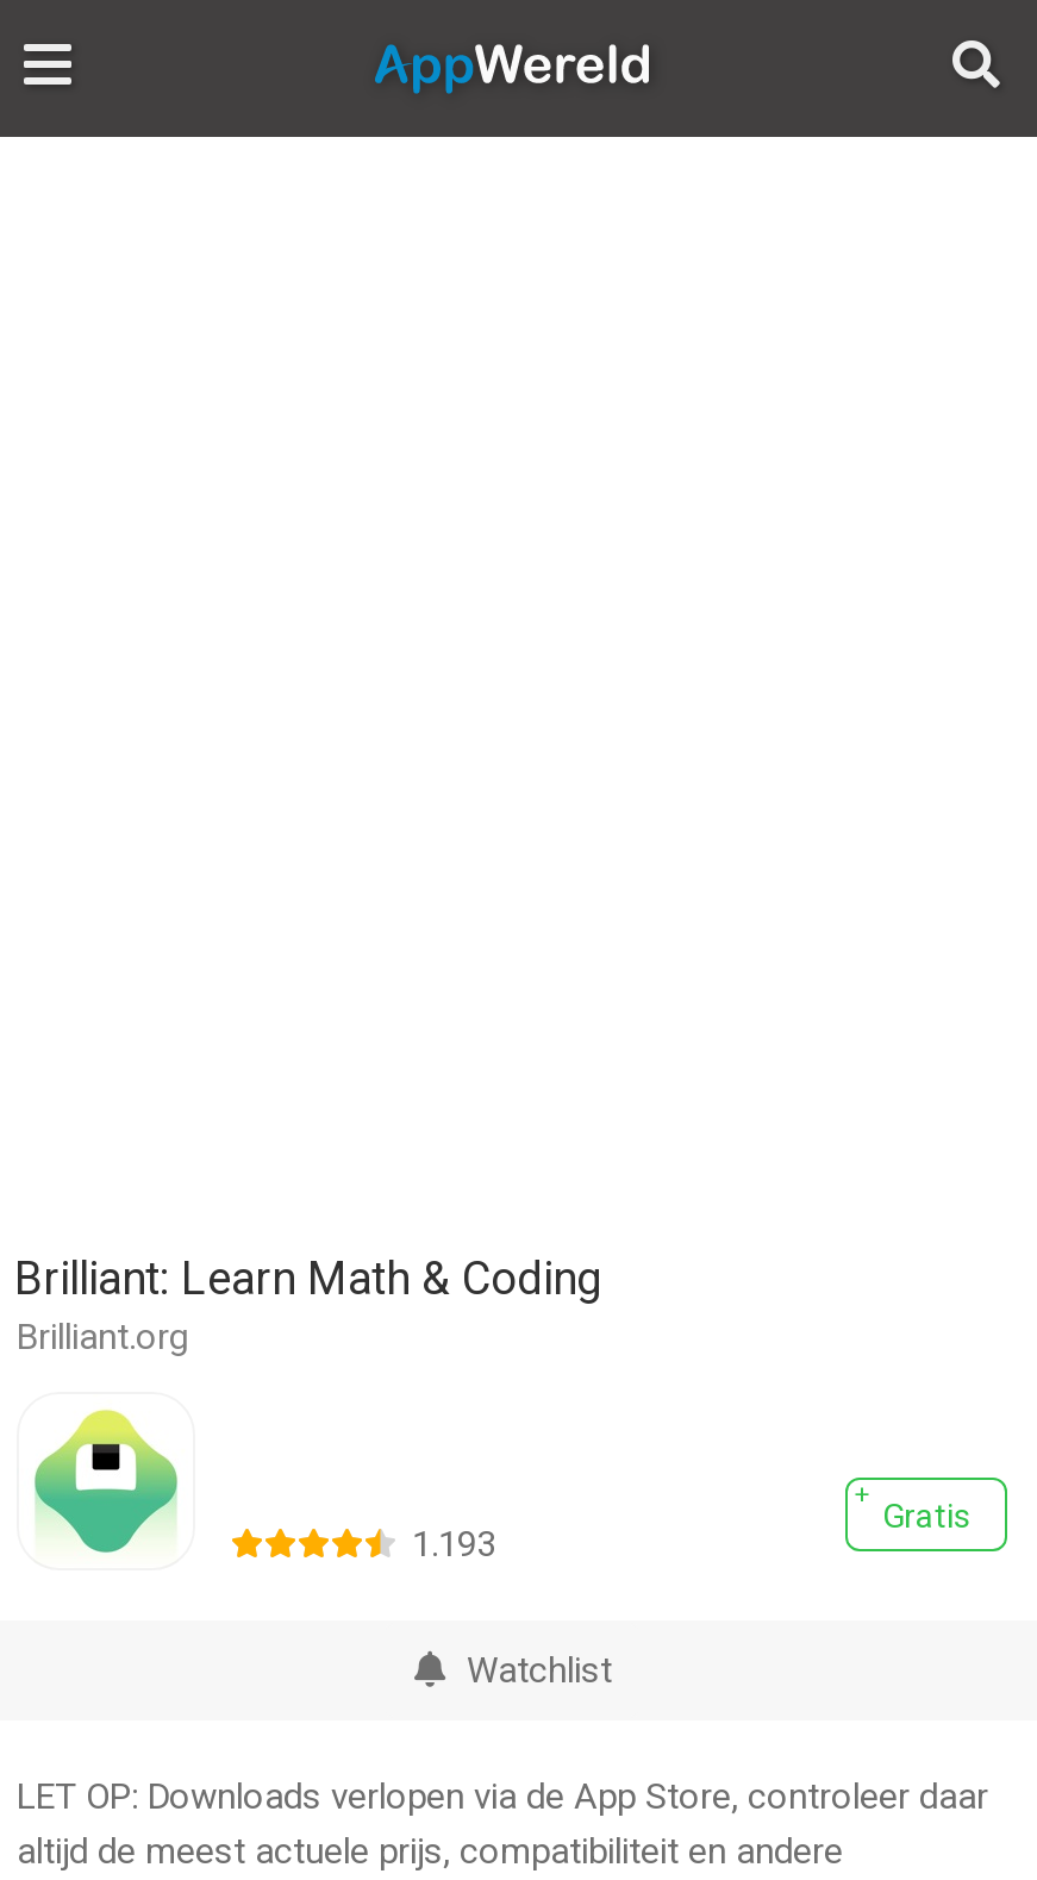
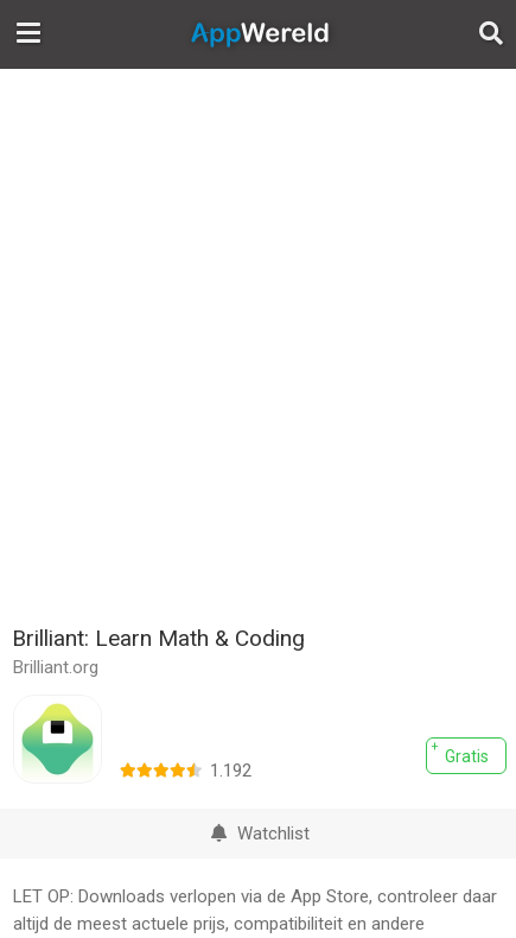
[412,1523,495,1566] 1.193 -> [210,760,251,781] 1.192

